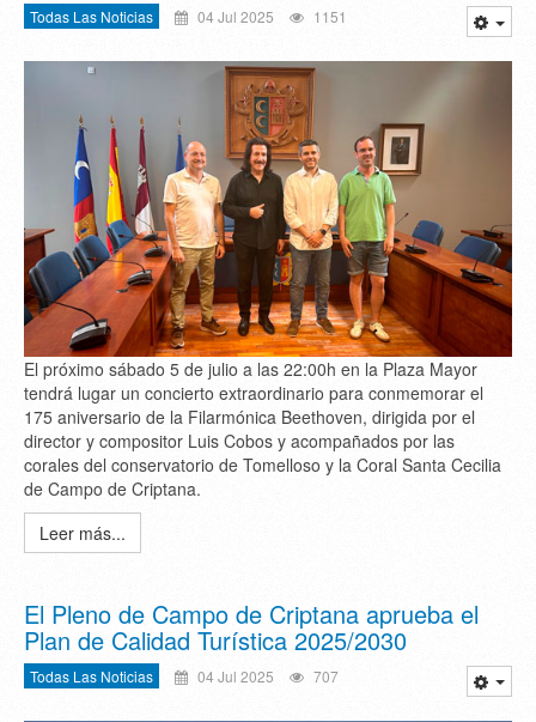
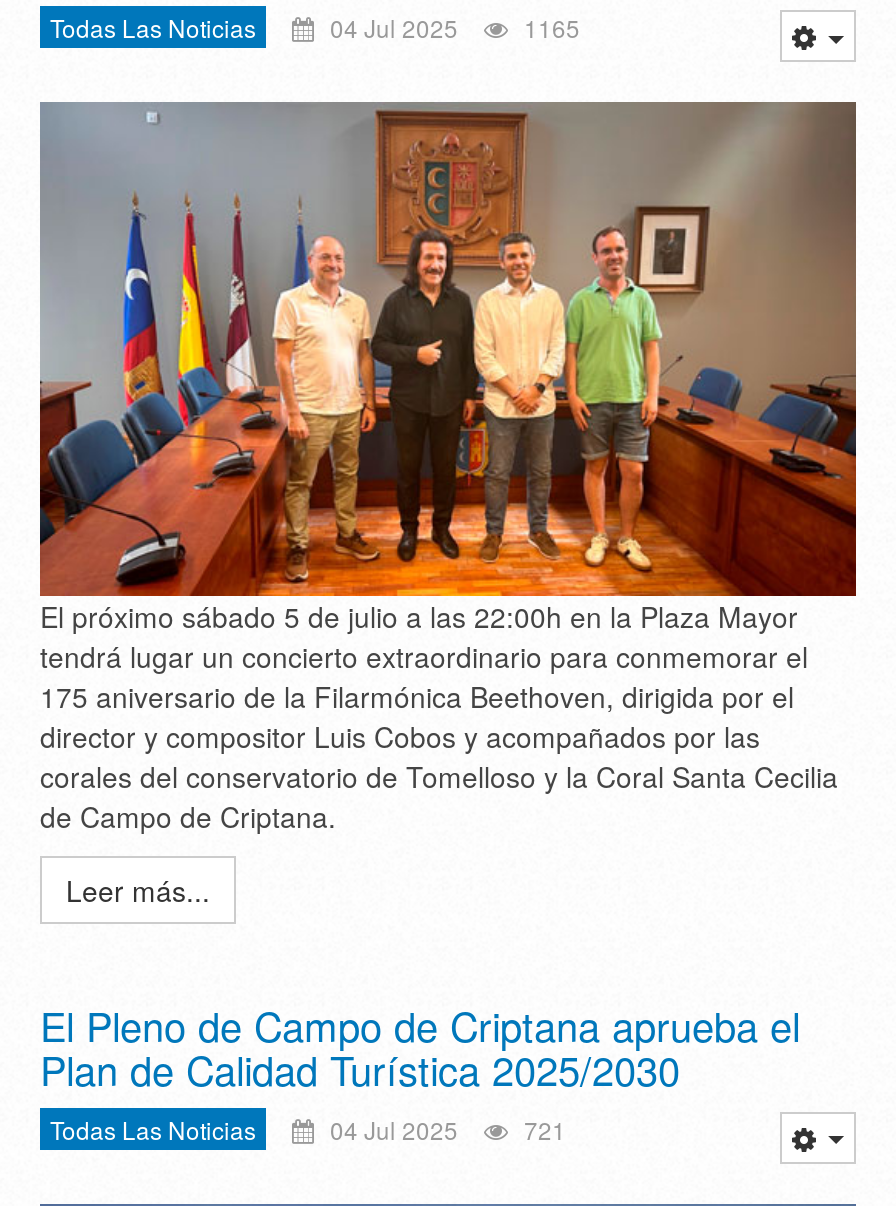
[30,6,347,27] Todas Las Noticias 04 Jul 2025 1151 -> [50,11,580,45] Todas Las Noticias 04 Jul 2025 1165
[30,665,339,686] Todas Las Noticias 04 Jul 2025 707 -> [50,1111,566,1145] Todas Las Noticias 04 Jul 2025 721

